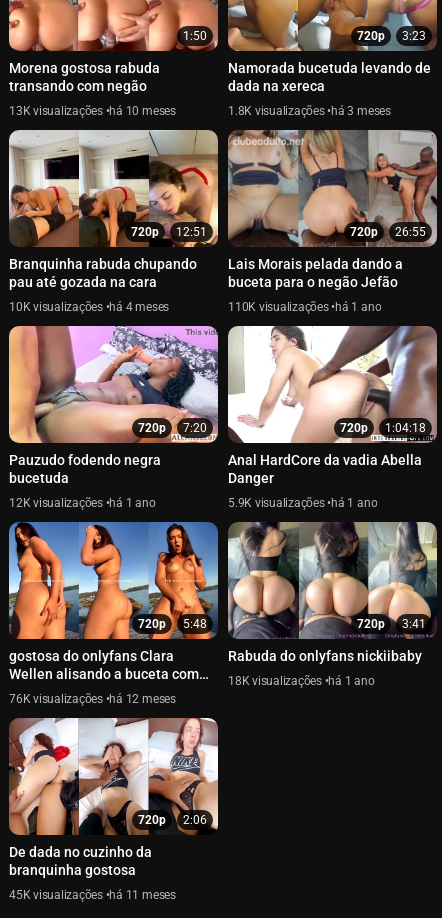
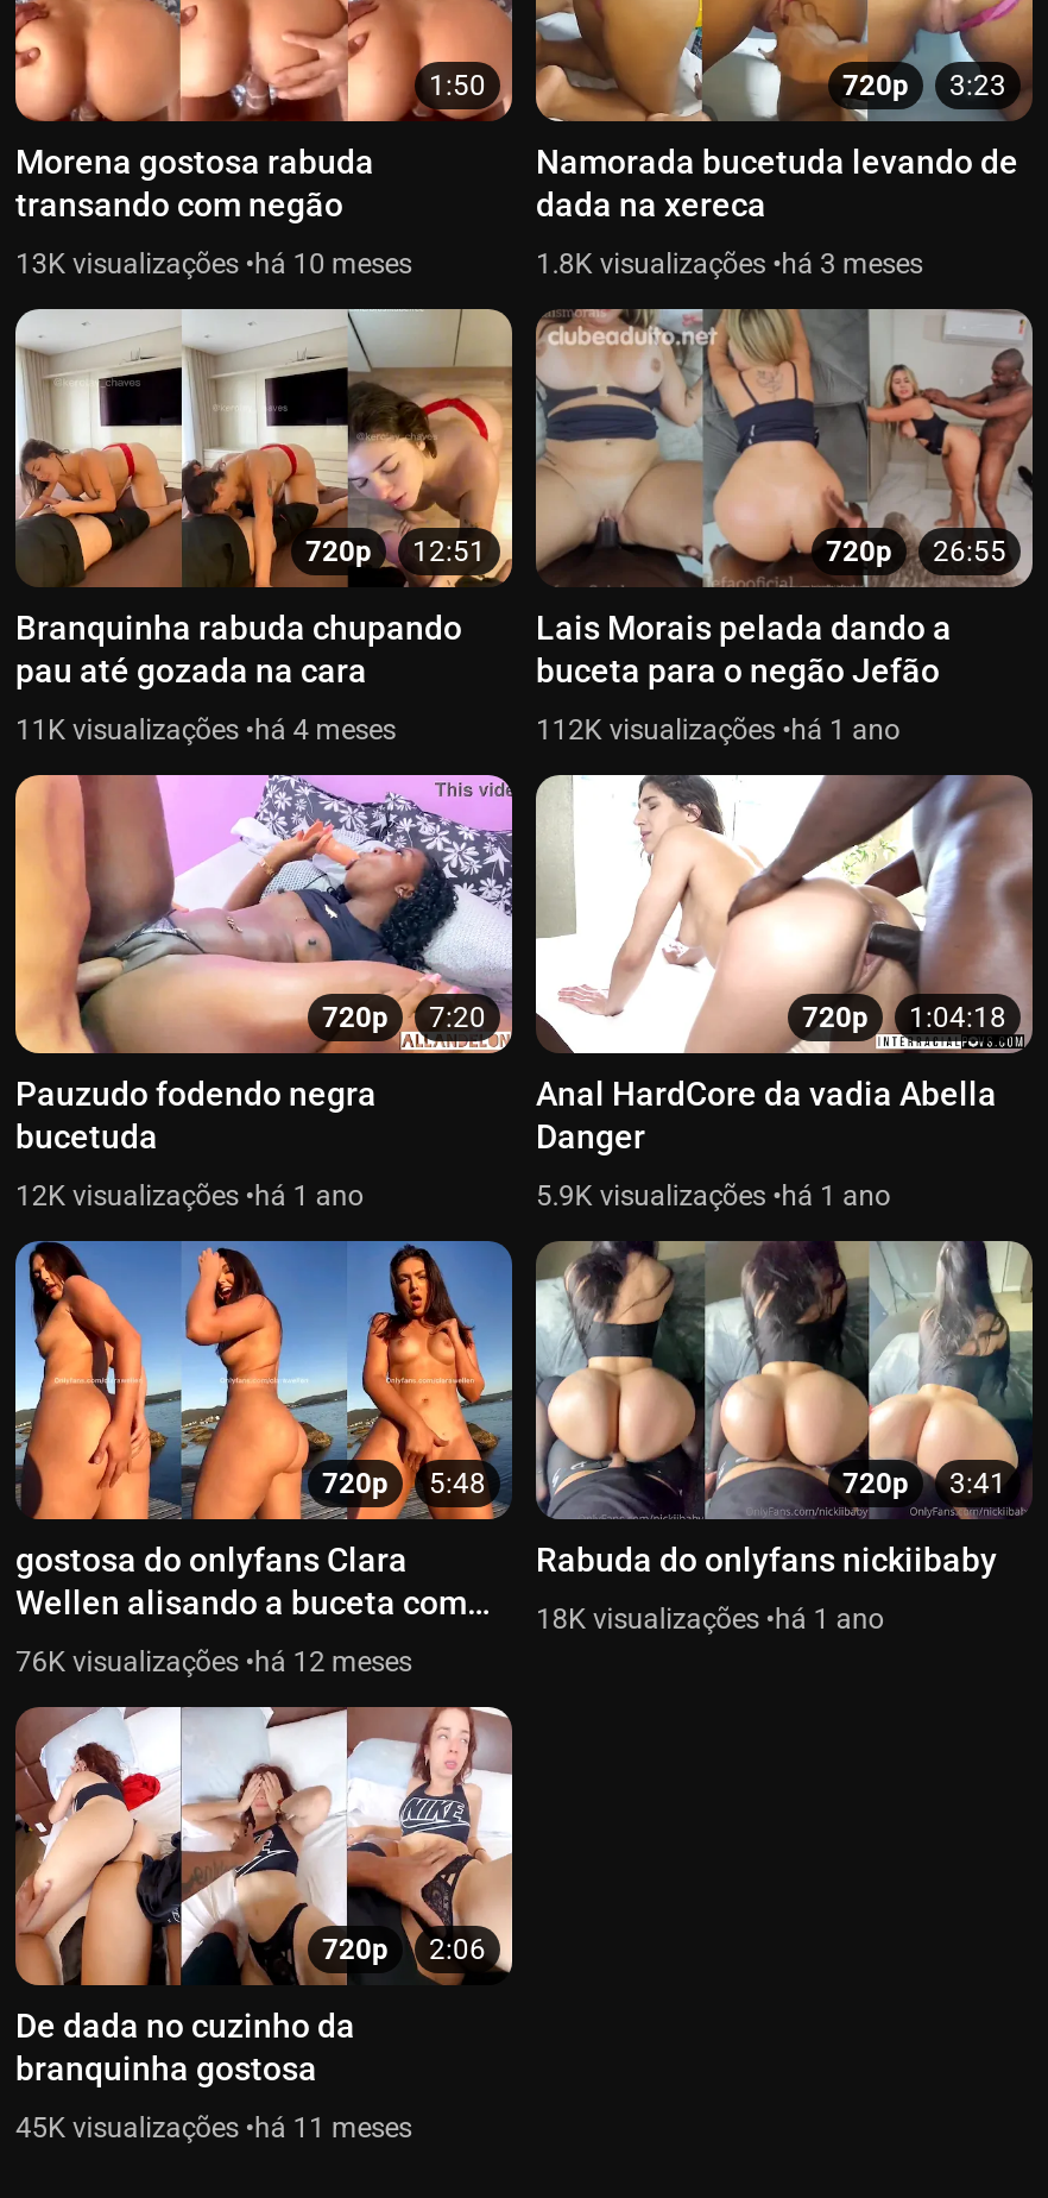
[9,300,33,314] 10K -> [15,713,72,747] 11K
[228,300,259,314] 110K -> [536,713,609,747] 112K

